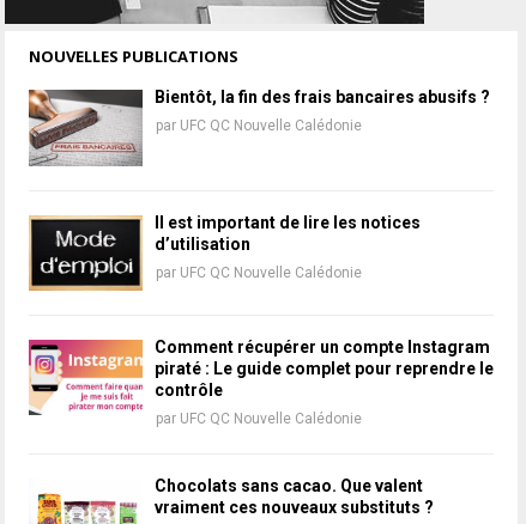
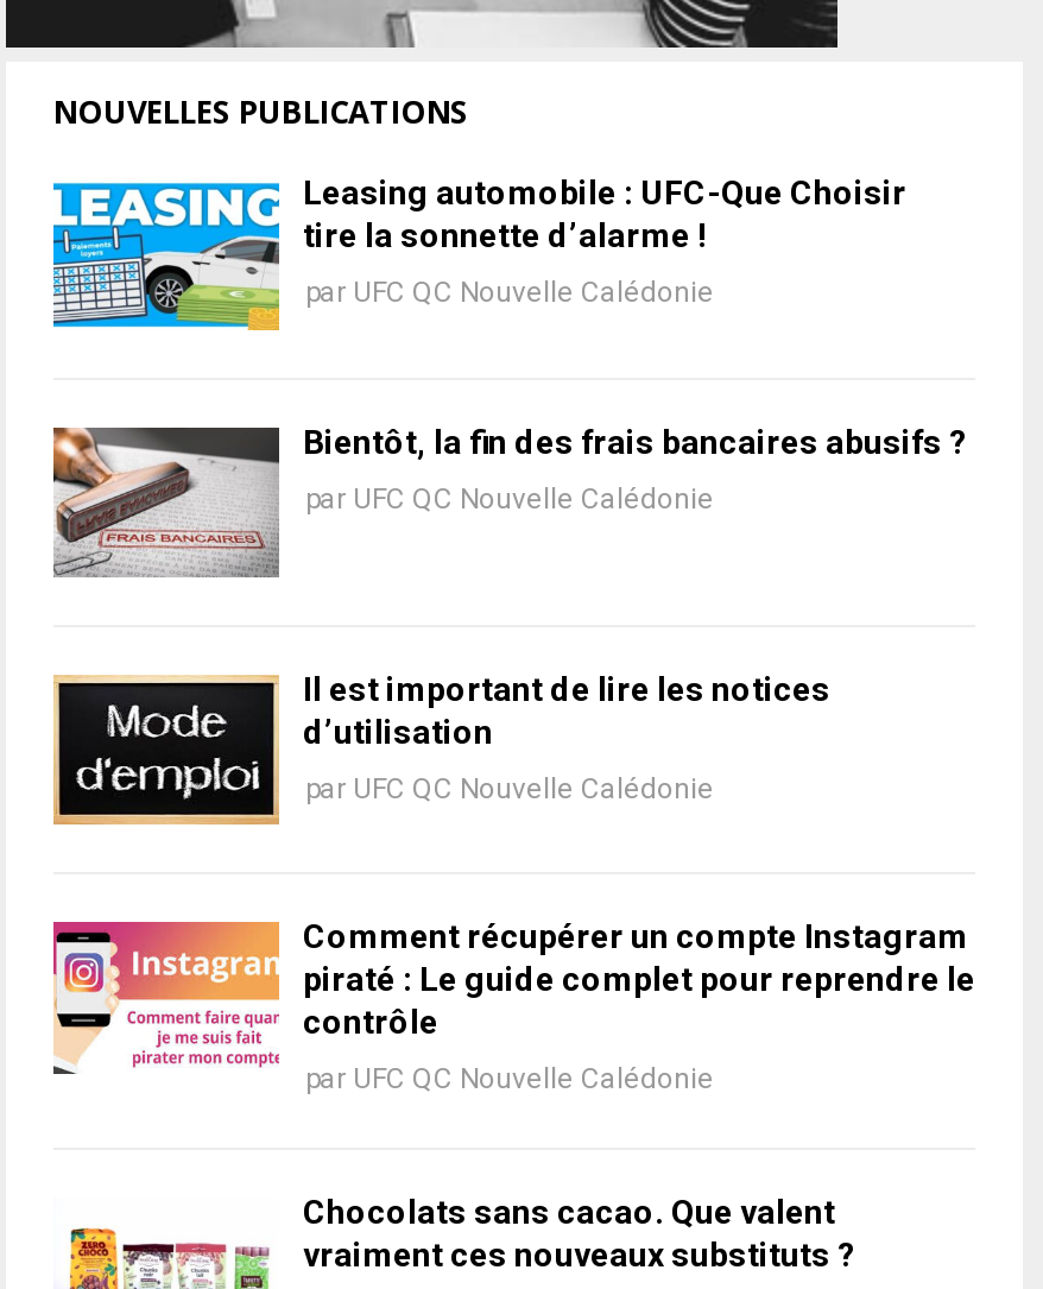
none -> [51,174,906,333] [image] | Leasing automobile : UFC-Que Choisir | tire la sonnette d’alarme ! | par UFC QC Nouvelle Calédonie

